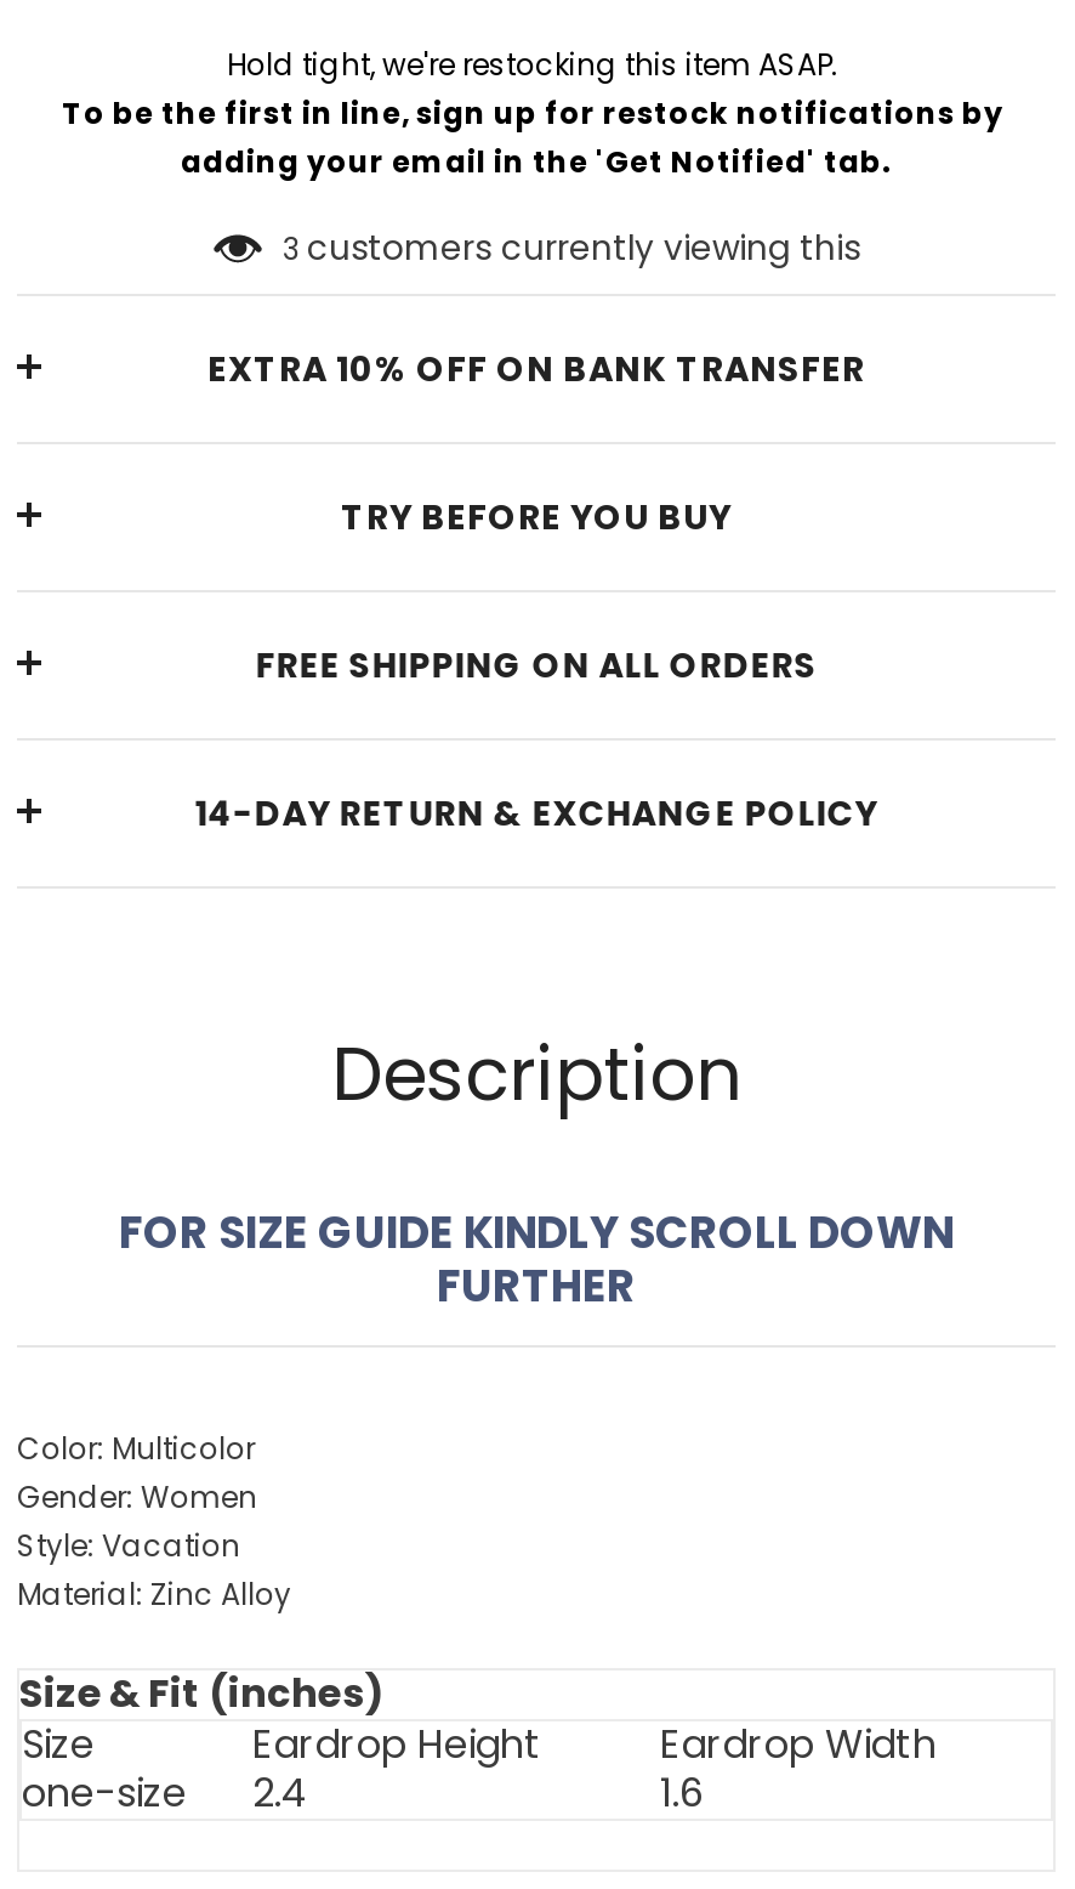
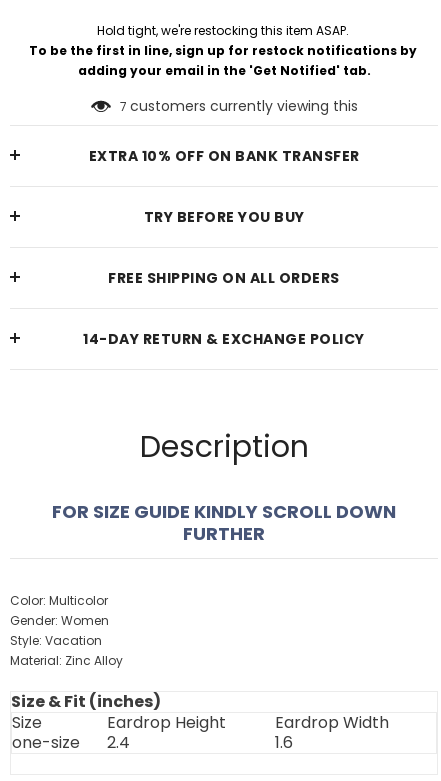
[283,223,860,271] 3 customers currently viewing this -> [119,96,357,116] 7 customers currently viewing this

